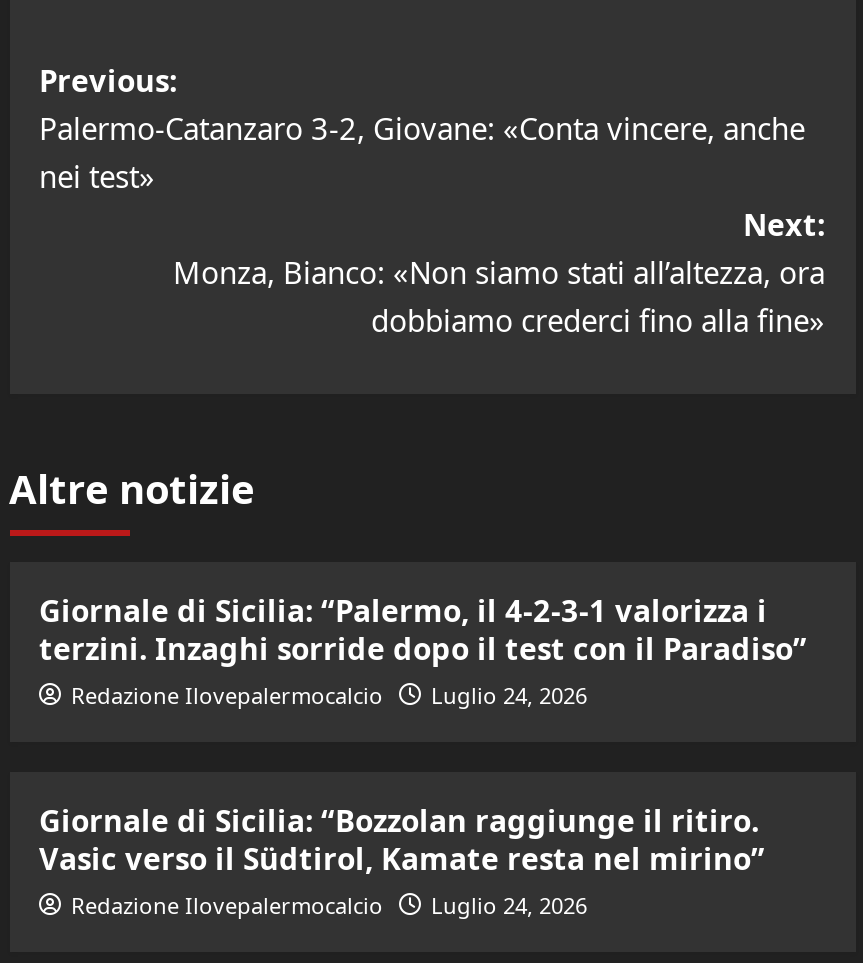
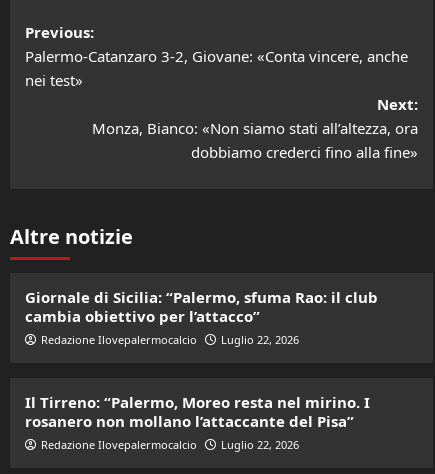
[39,589,807,667] Giornale di Sicilia: “Palermo, il 4-2-3-1 valorizza i | terzini. Inzaghi sorride dopo il test con il Paradiso” -> [24,286,377,325] Giornale di Sicilia: “Palermo, sfuma Rao: il club | cambia obiettivo per l’attacco”
[71,679,587,709] Redazione Ilovepalermocalcio Luglio 24, 2026 -> [40,331,298,346] Redazione Ilovepalermocalcio Luglio 22, 2026
[39,799,765,877] Giornale di Sicilia: “Bozzolan raggiunge il ritiro. | Vasic verso il Südtirol, Kamate resta nel mirino” -> [24,391,369,430] Il Tirreno: “Palermo, Moreo resta nel mirino. I | rosanero non mollano l’attaccante del Pisa”
[71,889,587,919] Redazione Ilovepalermocalcio Luglio 24, 2026 -> [40,436,298,451] Redazione Ilovepalermocalcio Luglio 22, 2026

